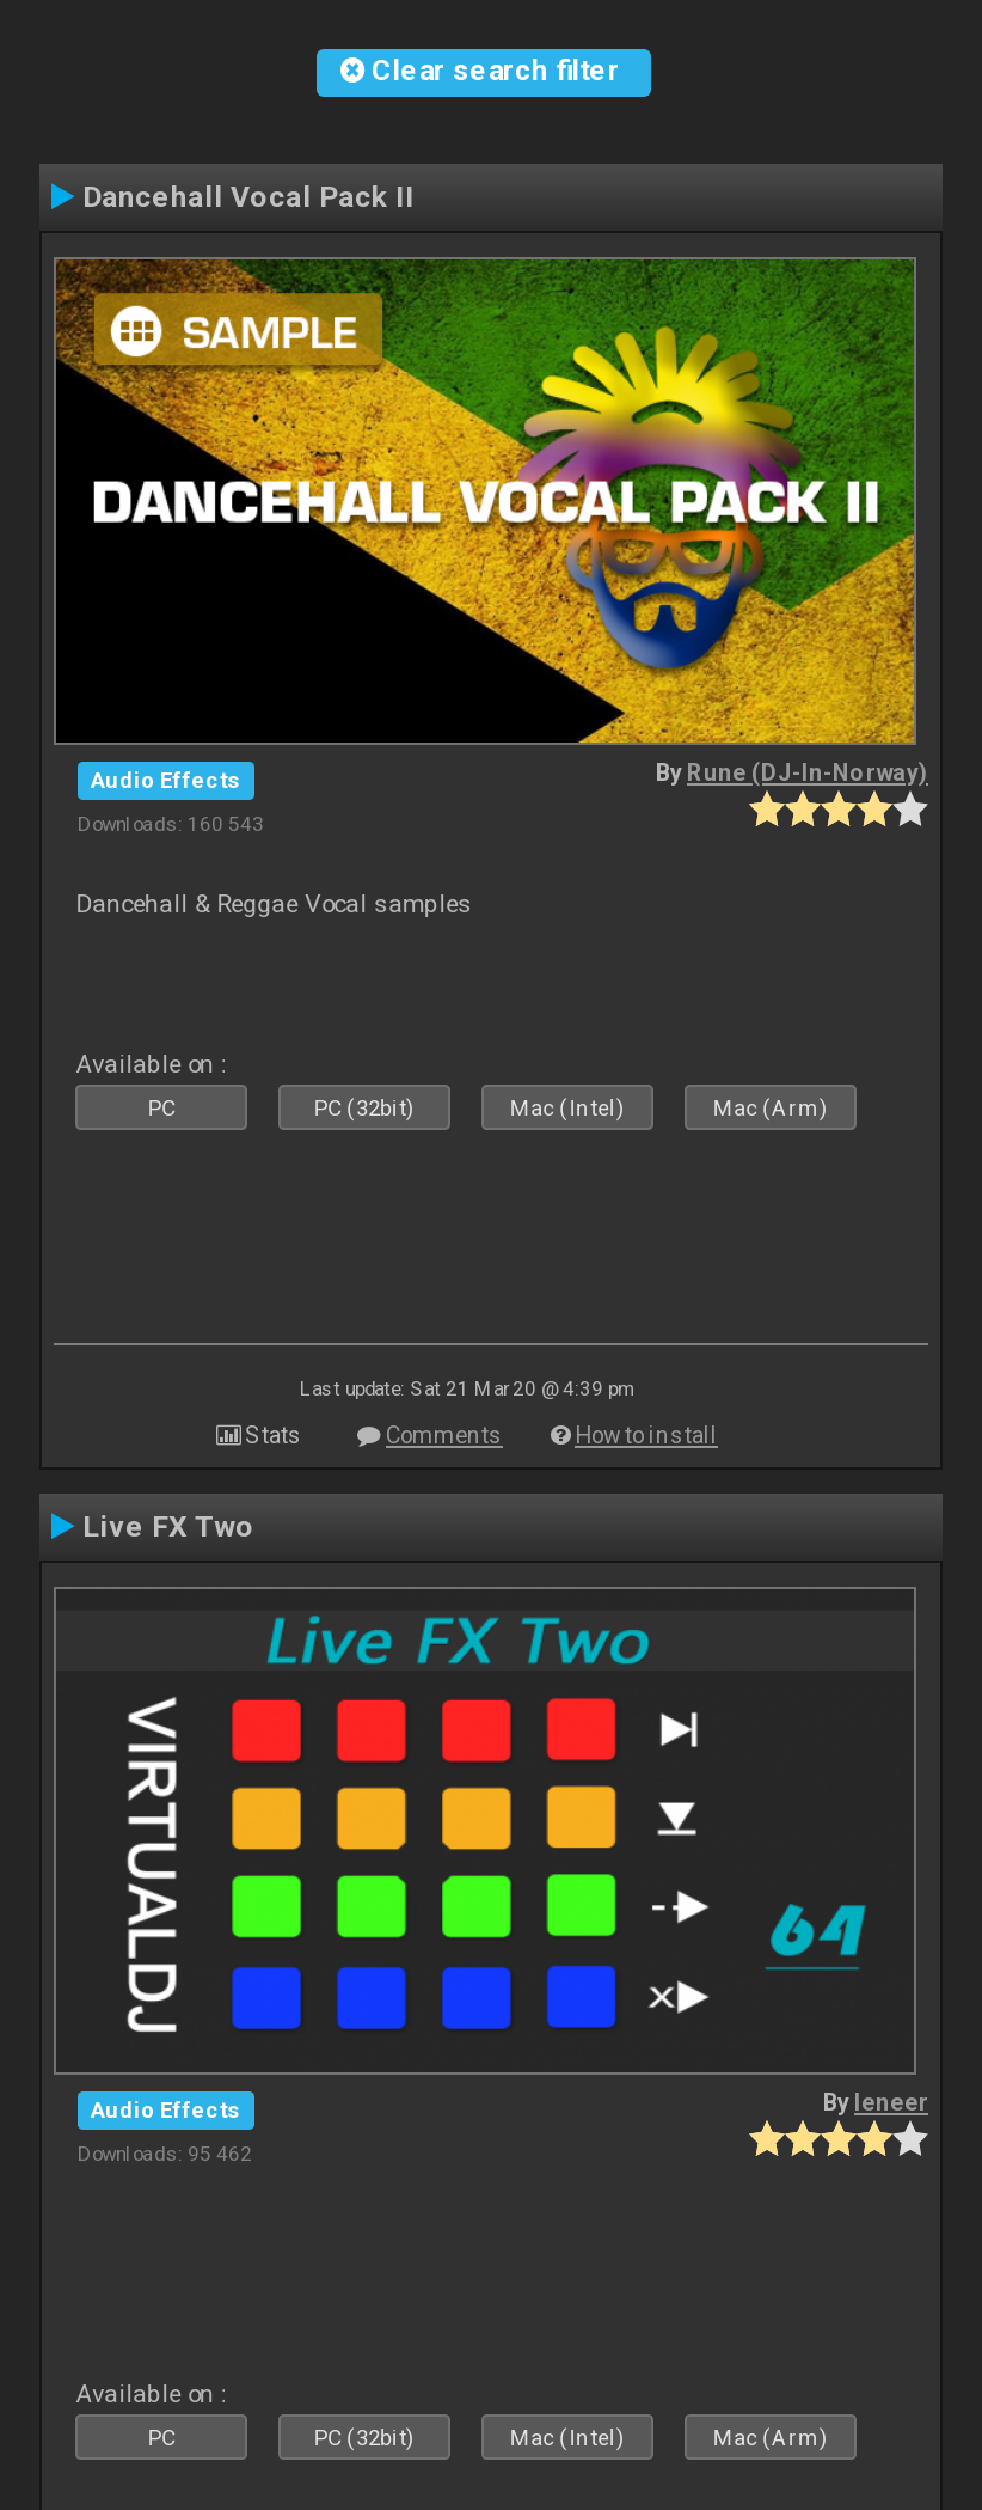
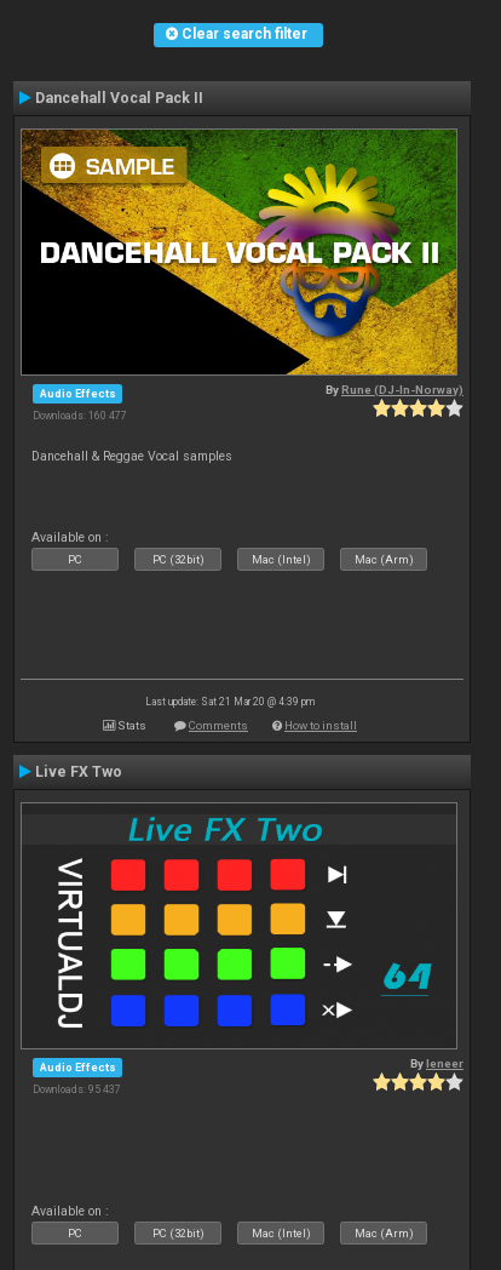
[78,811,264,835] Downloads: 160 543 -> [33,409,127,421] Downloads: 160 477
[78,2141,252,2165] Downloads: 95 462 -> [33,1083,121,1095] Downloads: 95 437

